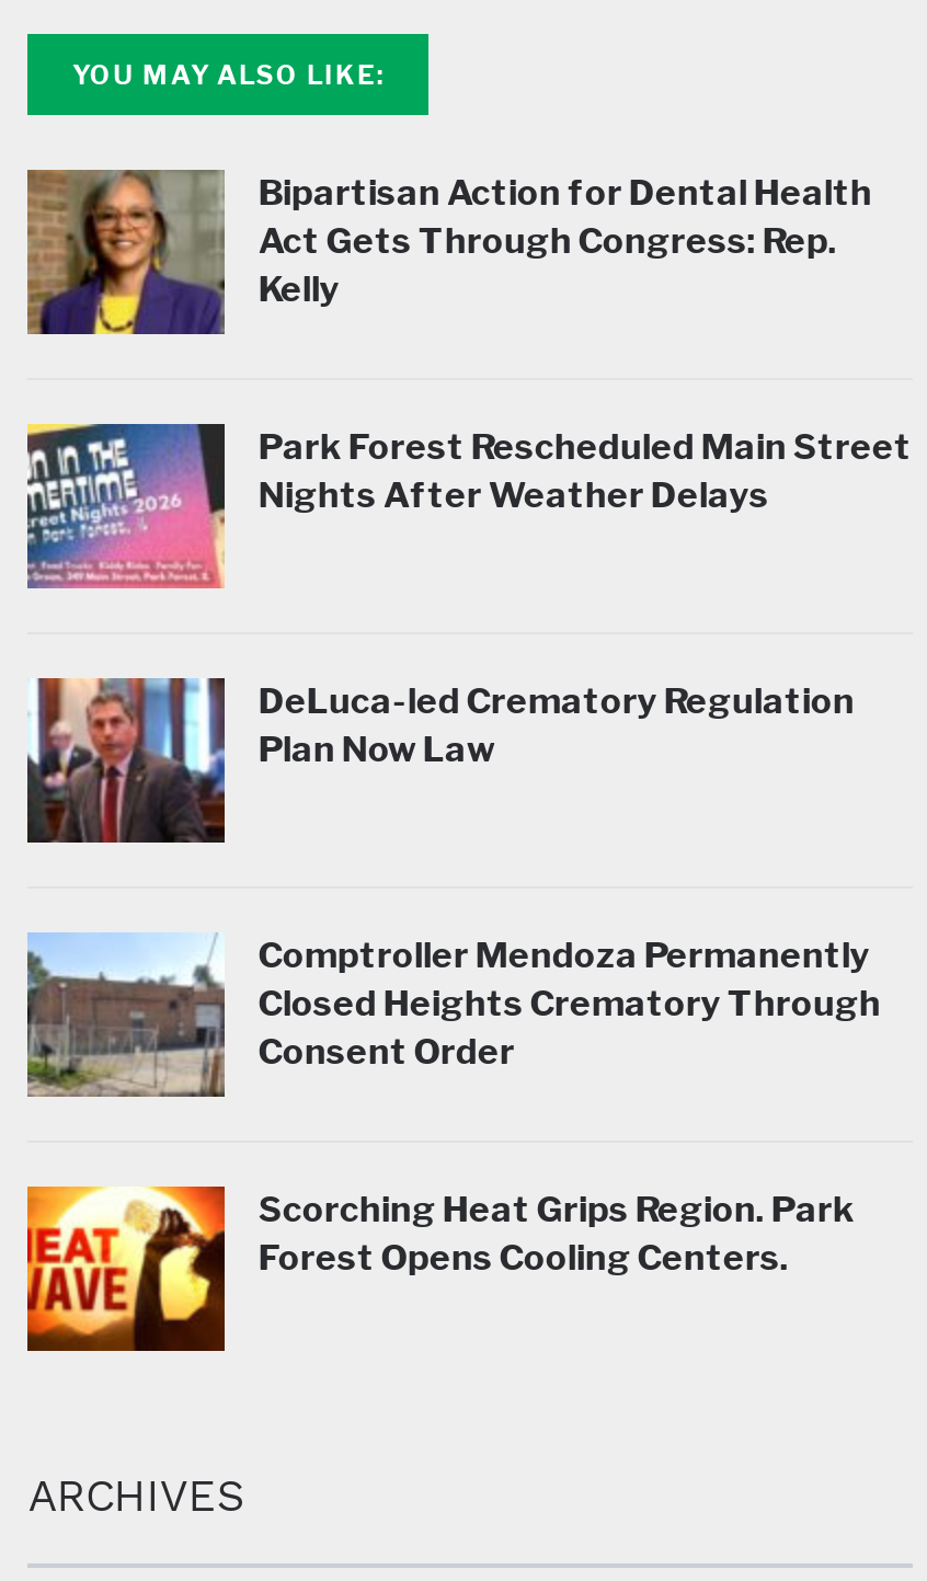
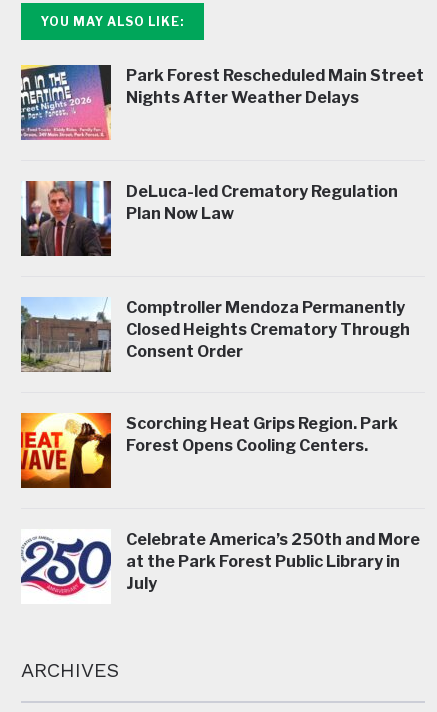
[25,168,872,336] [image] | Bipartisan Action for Dental Health | Act Gets Through Congress: Rep. | Kelly -> none
moved [23,420,911,1279] -> [19,63,424,455]: [image] | Park Forest Rescheduled Main Street | Nights After Weather Delays | ... | Scorching Heat Grips Region. Park | Forest Opens Cooling Centers.
none -> [20,530,420,597] [image] | Celebrate America’s 250th and More | at the Park Forest Public Library in | July

